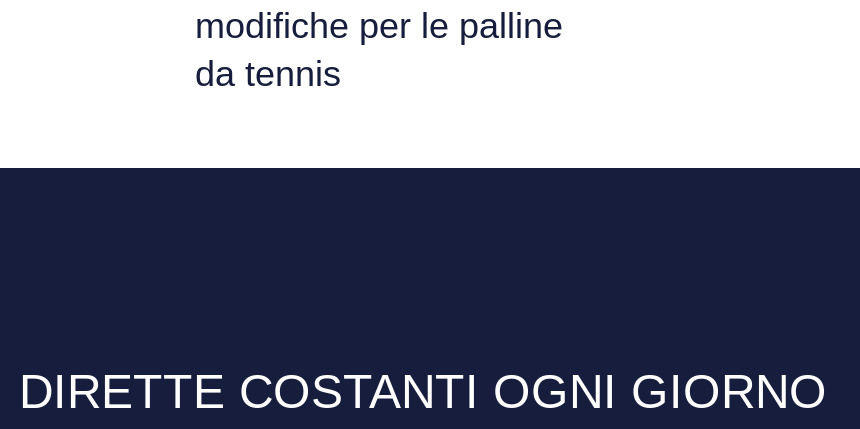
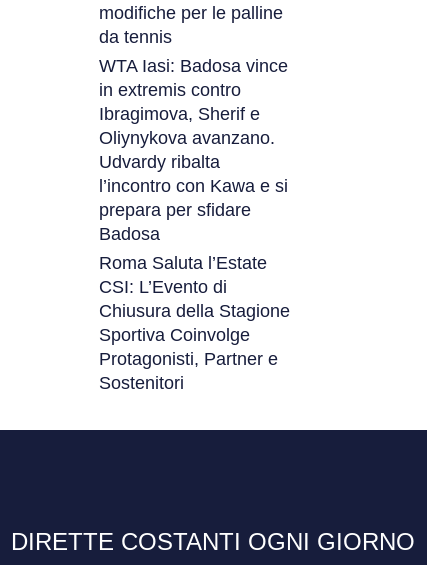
none -> [99,56,290,393] WTA Iasi: Badosa vince | in extremis contro | Ibragimova, Sherif e | Oliynykova avanzano. | Udvardy ribalta | l’incontro con Kawa e si | prepara per sfidare | Badosa | Roma Saluta l’Estate | CSI: L’Evento di | Chiusura della Stagione | Sportiva Coinvolge | Protagonisti, Partner e | Sostenitori

